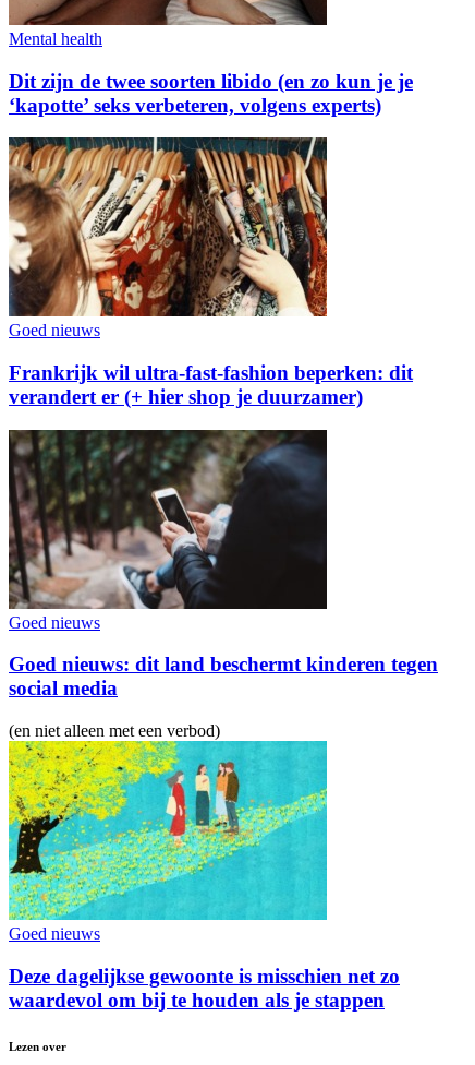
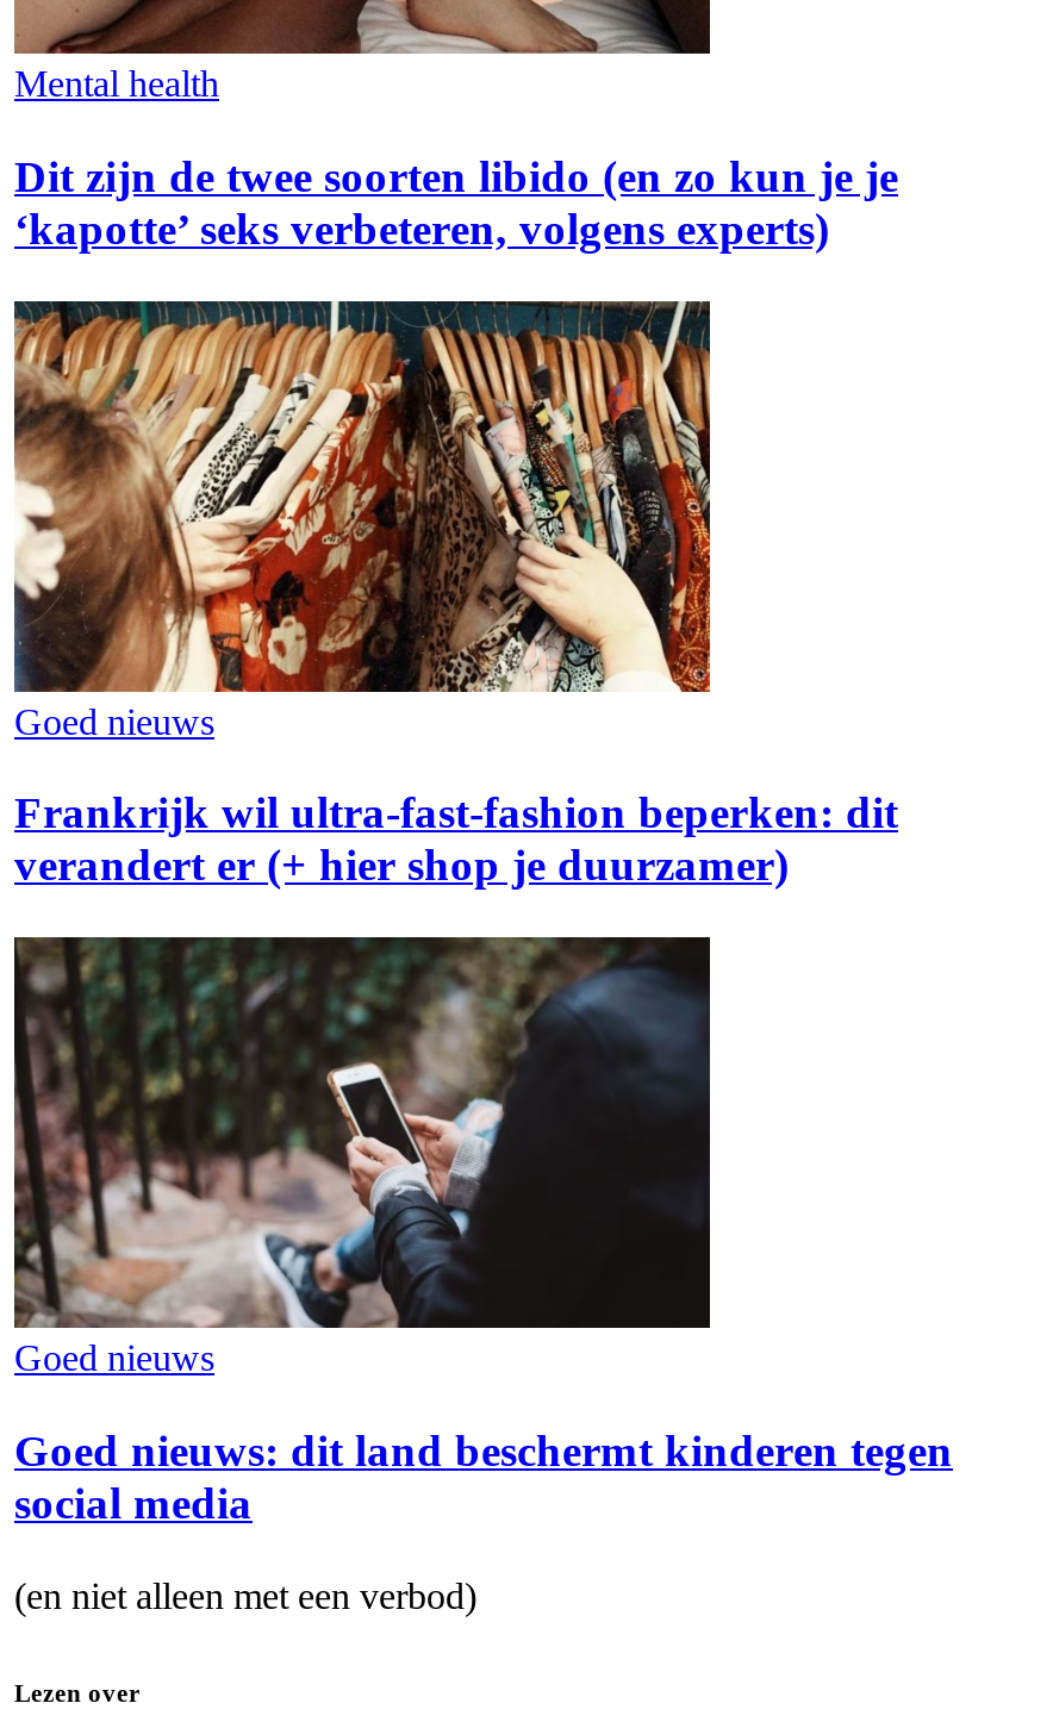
[8,740,400,1011] [image] | Goed nieuws | Deze dagelijkse gewoonte is misschien net zo | waardevol om bij te houden als je stappen -> none

